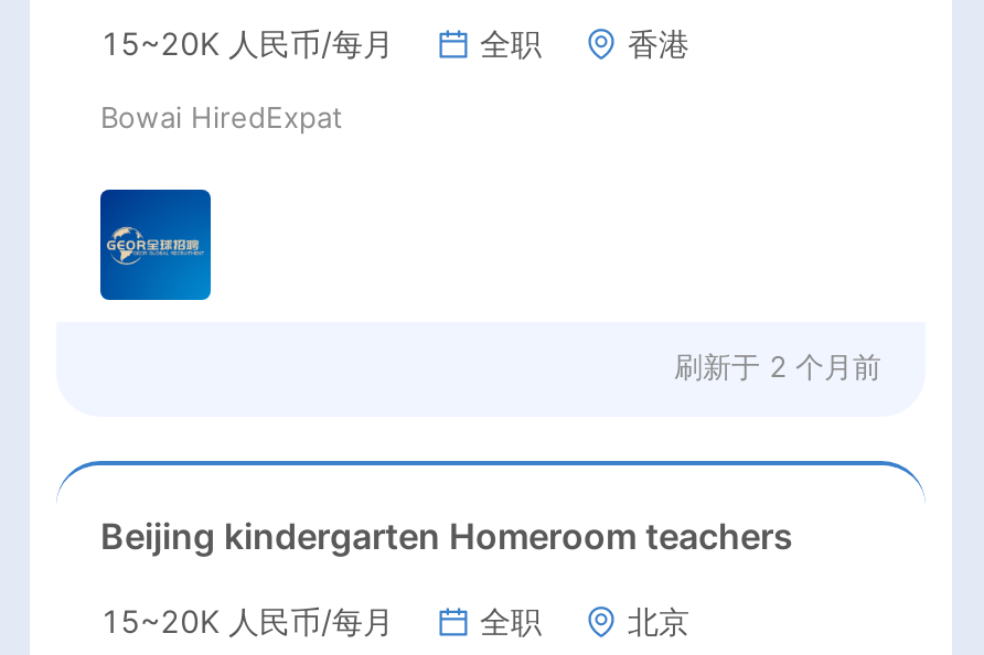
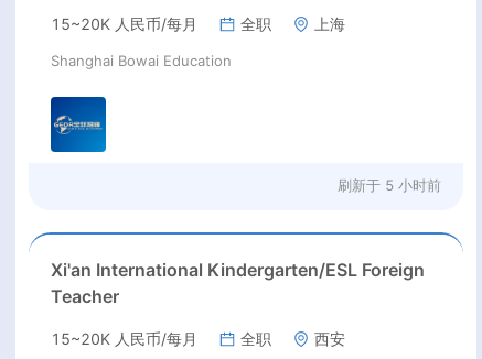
[628,24,689,61] 香港 -> [314,15,345,33] 上海
[100,99,343,134] Bowai HiredExpat -> [51,52,232,70] Shanghai Bowai Education
[674,348,881,383] 刷新于 2 个月前 -> [338,176,441,194] 刷新于 5 小时前
[100,513,793,557] Beijing kindergarten Homeroom teachers -> [51,259,425,307] Xi'an International Kindergarten/ESL Foreign | Teacher
[628,601,689,639] 北京 -> [314,329,345,348] 西安

